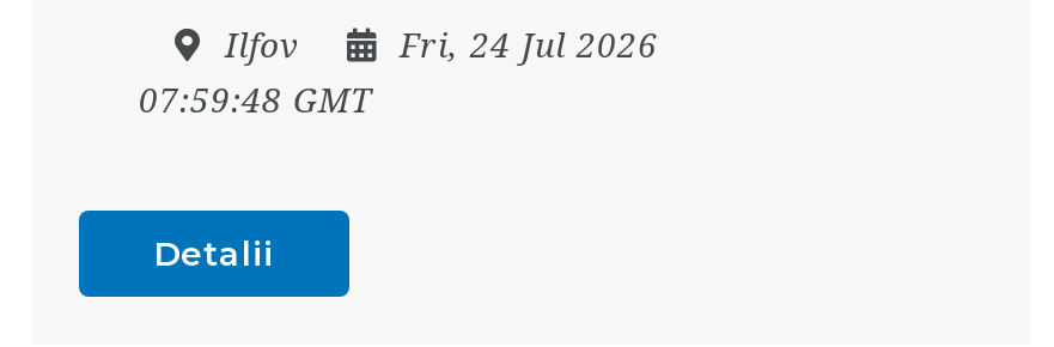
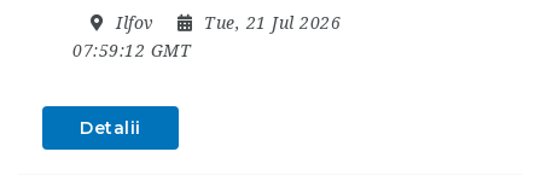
[400,27,658,66] Fri, 24 Jul 2026 -> [204,14,341,33] Tue, 21 Jul 2026
[139,82,373,121] 07:59:48 GMT -> [72,42,191,61] 07:59:12 GMT

